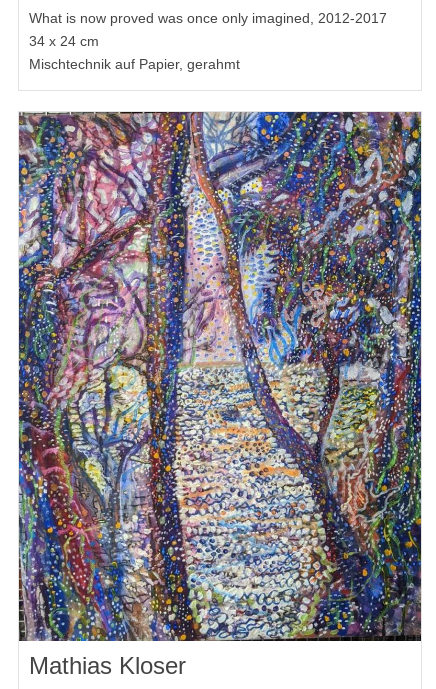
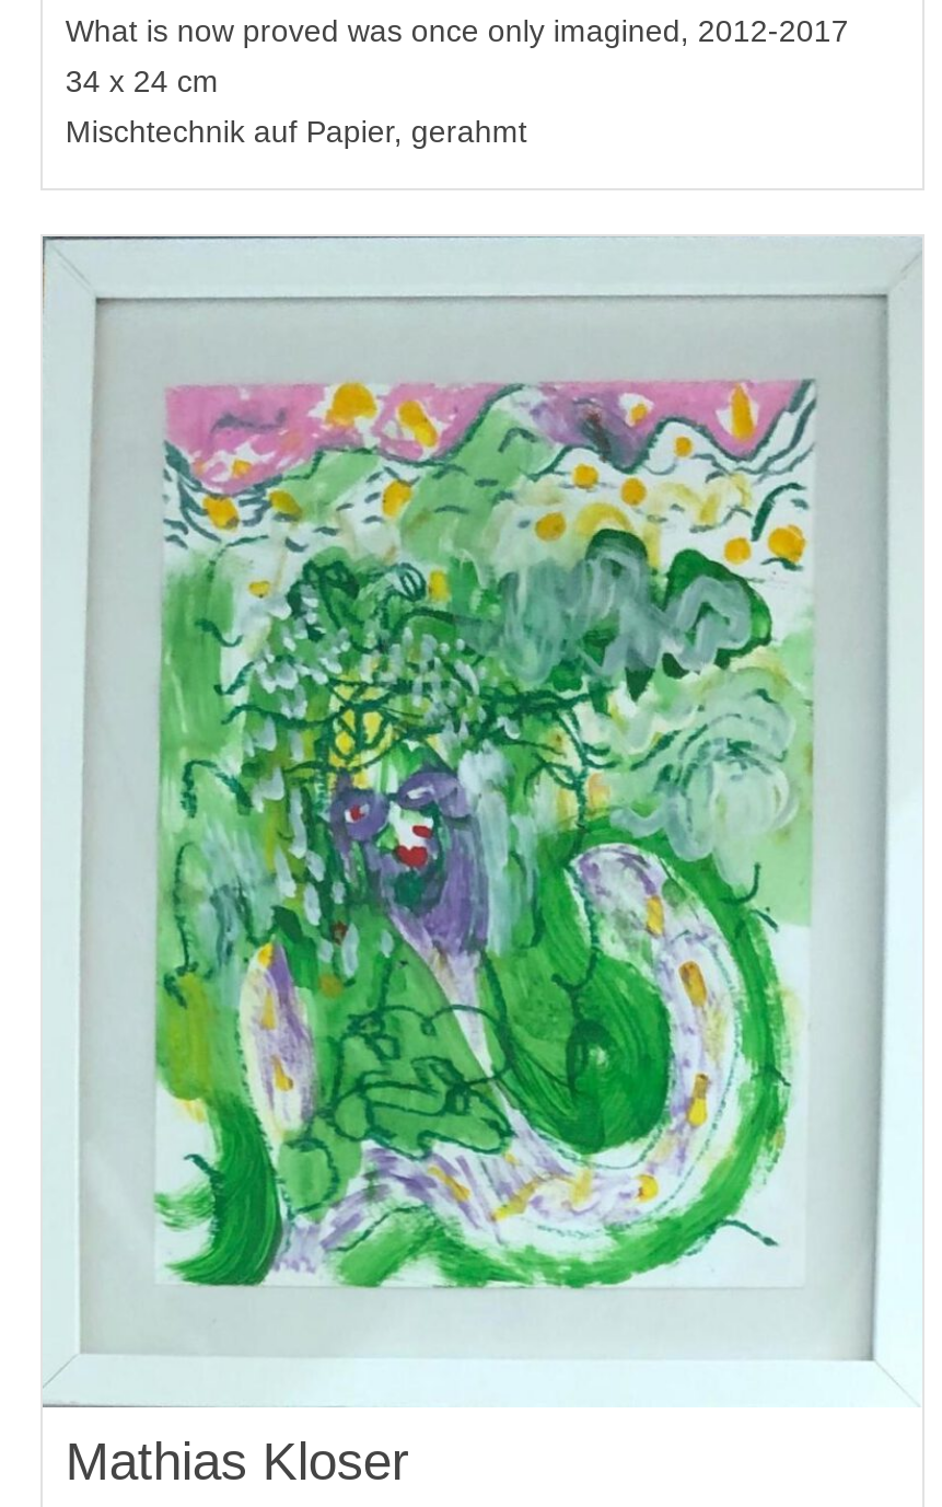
[18,111,422,642] [image] -> [43,235,922,1406] [image]

